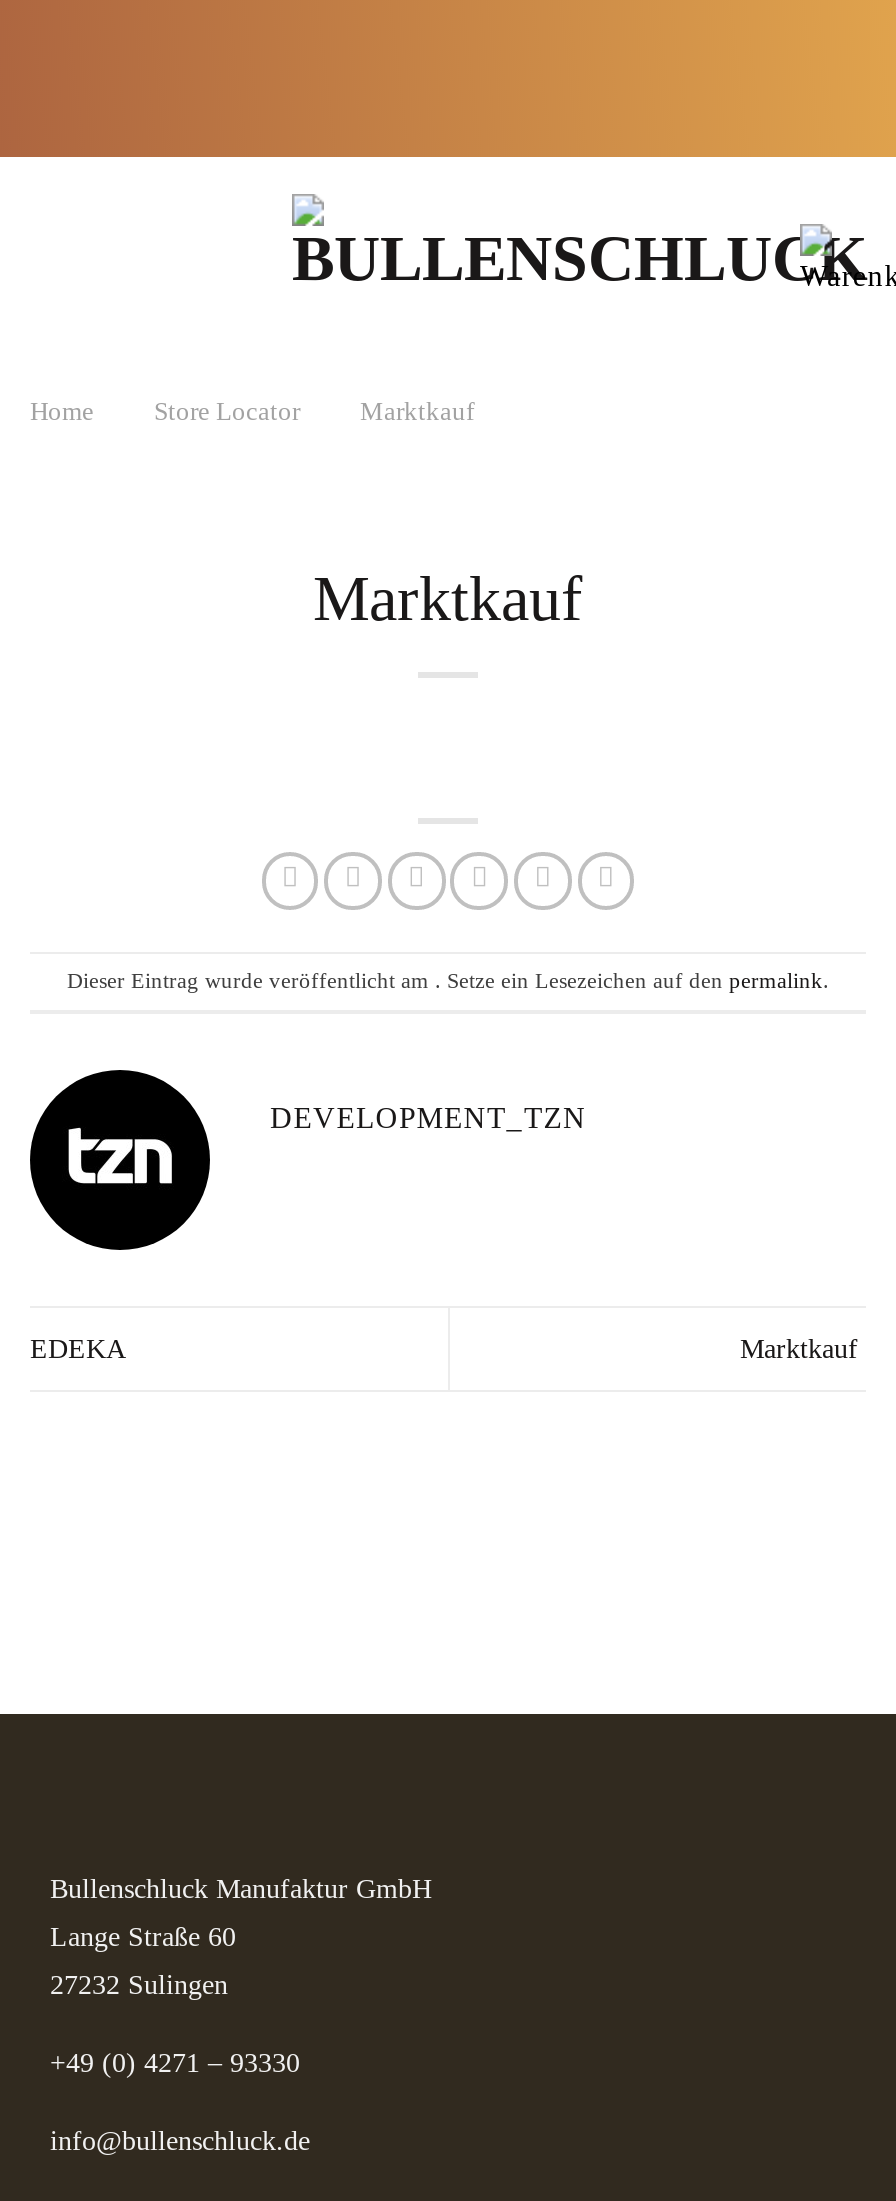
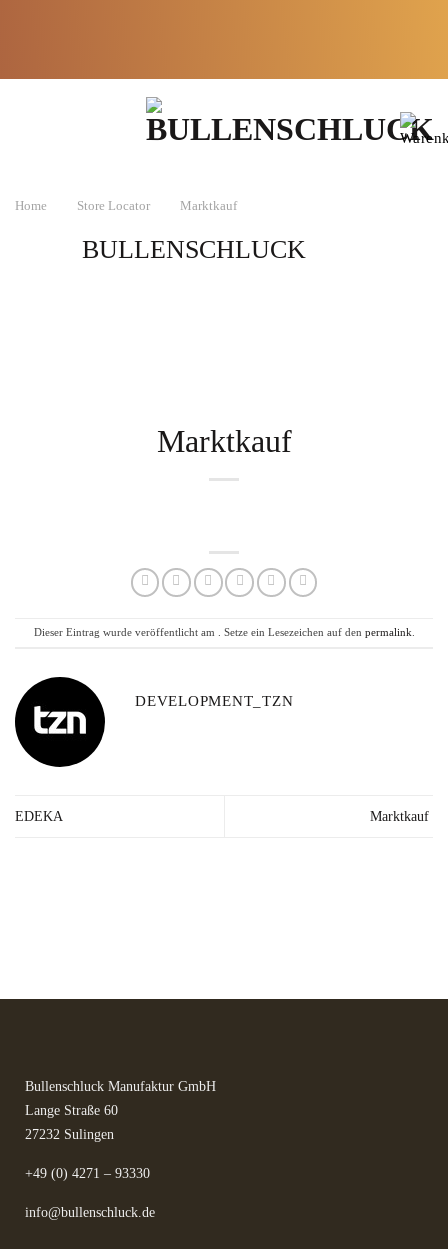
none -> [82,235,306,264] BULLENSCHLUCK

